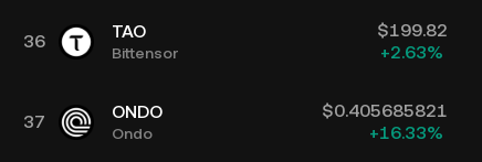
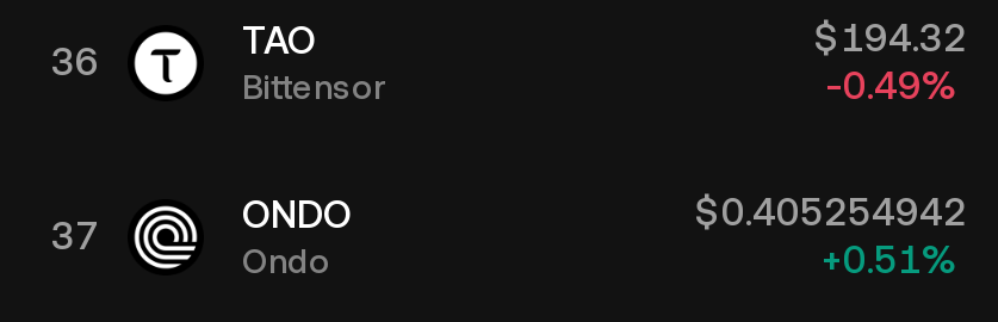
[377,19,448,62] $199.82 | +2.63% -> [814,14,967,107] $194.32 | -0.49%
[322,100,448,121] $0.405685821 -> [695,188,967,234] $0.405254942
[369,122,443,143] +16.33% -> [822,236,957,281] +0.51%

